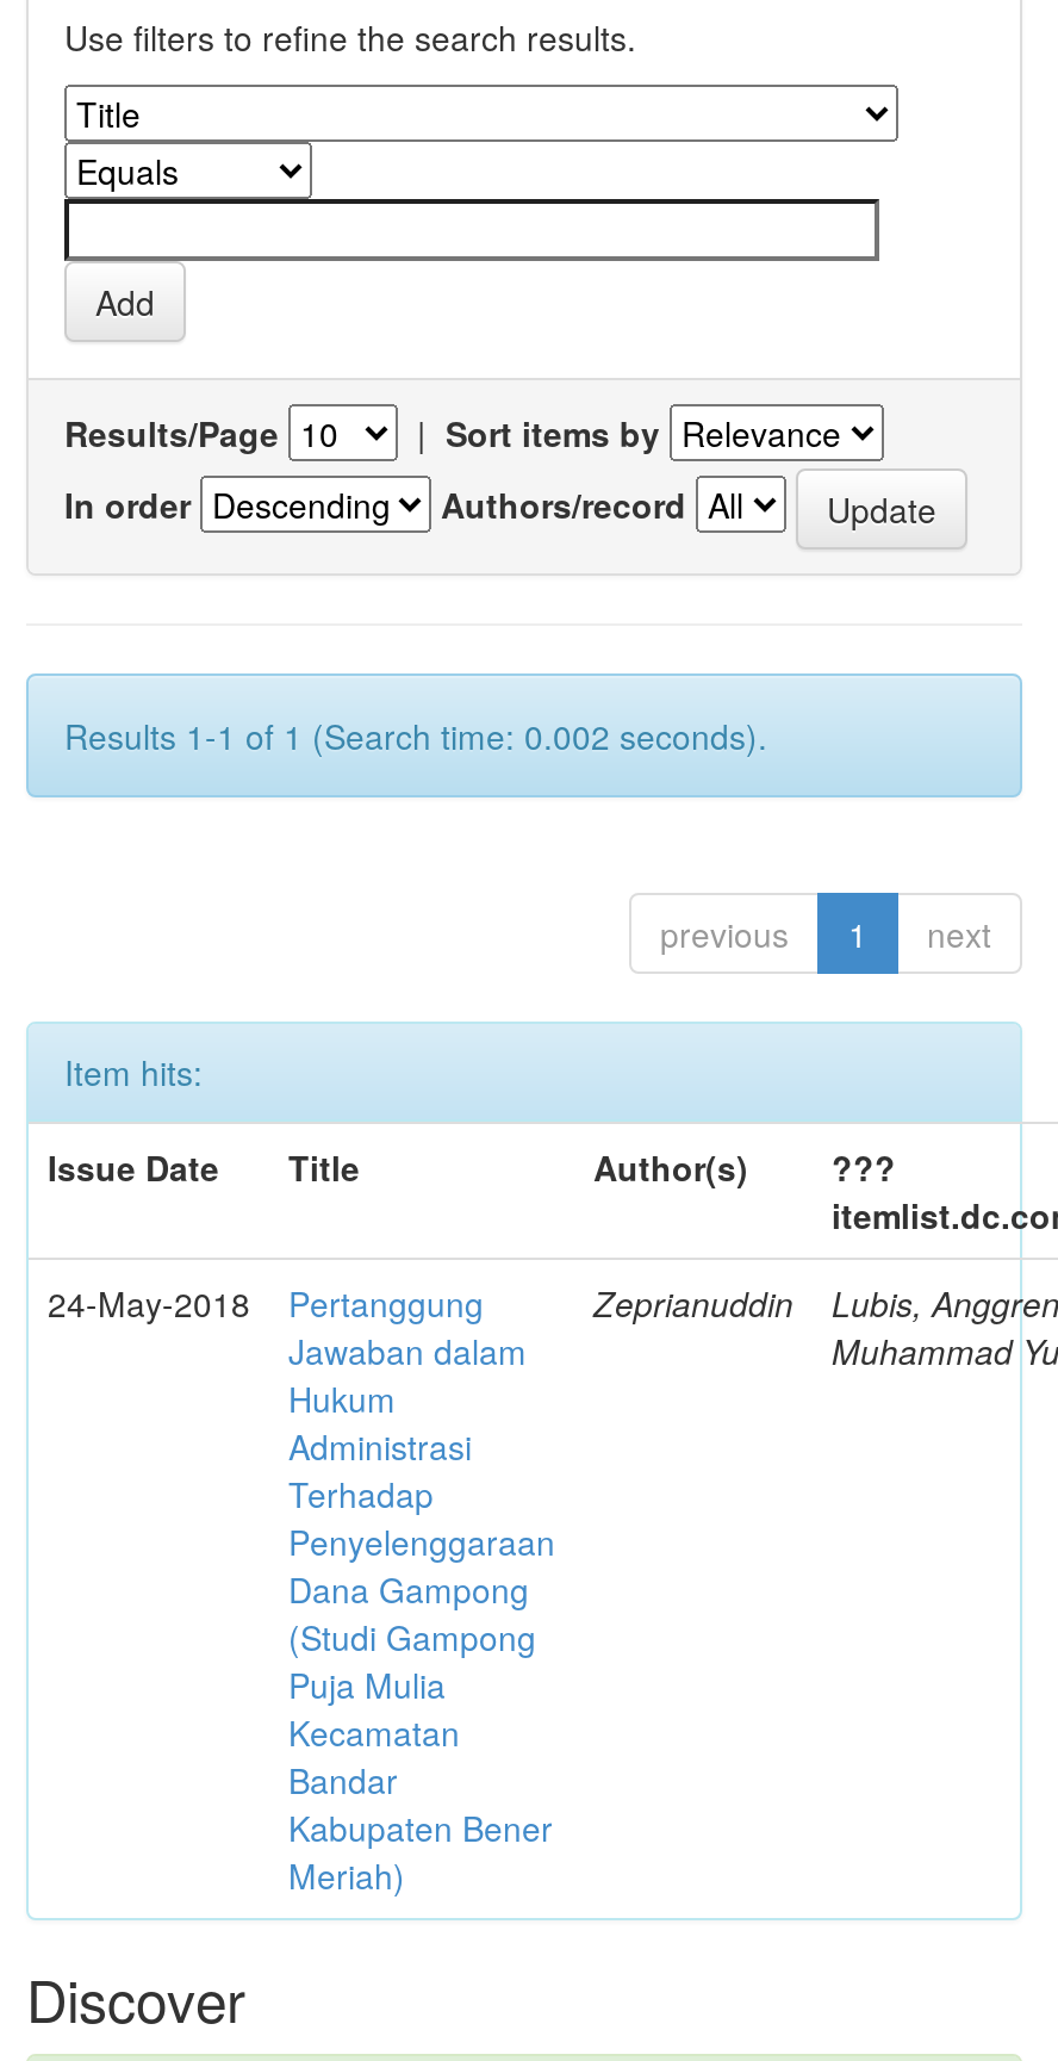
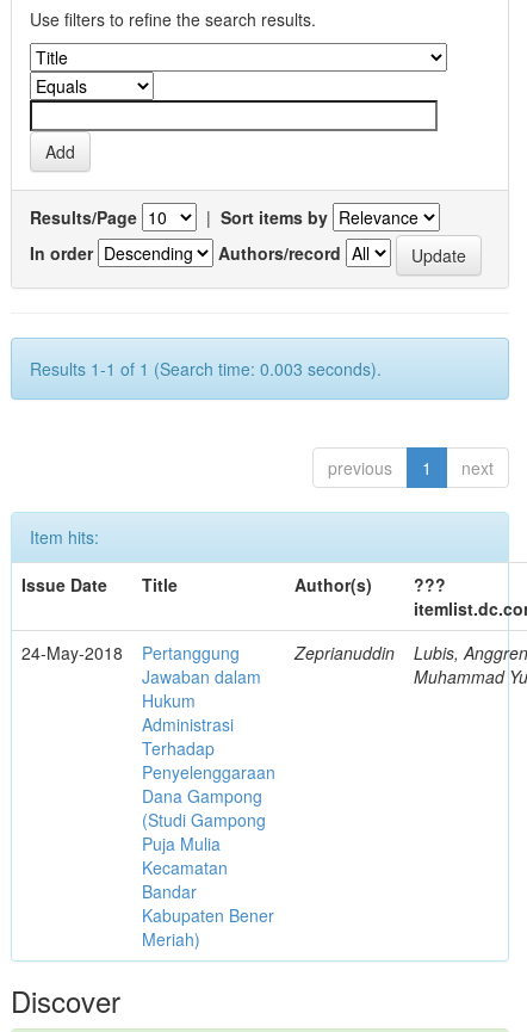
[64,712,767,759] Results 1-1 of 1 (Search time: 0.002 seconds). -> [30,357,382,381] Results 1-1 of 1 (Search time: 0.003 seconds).

